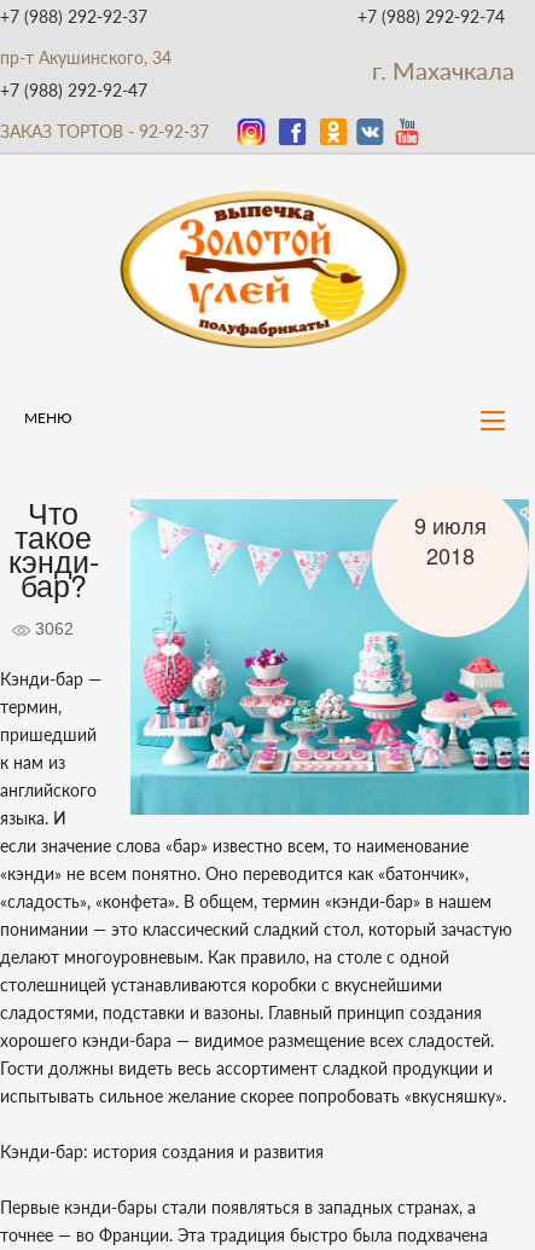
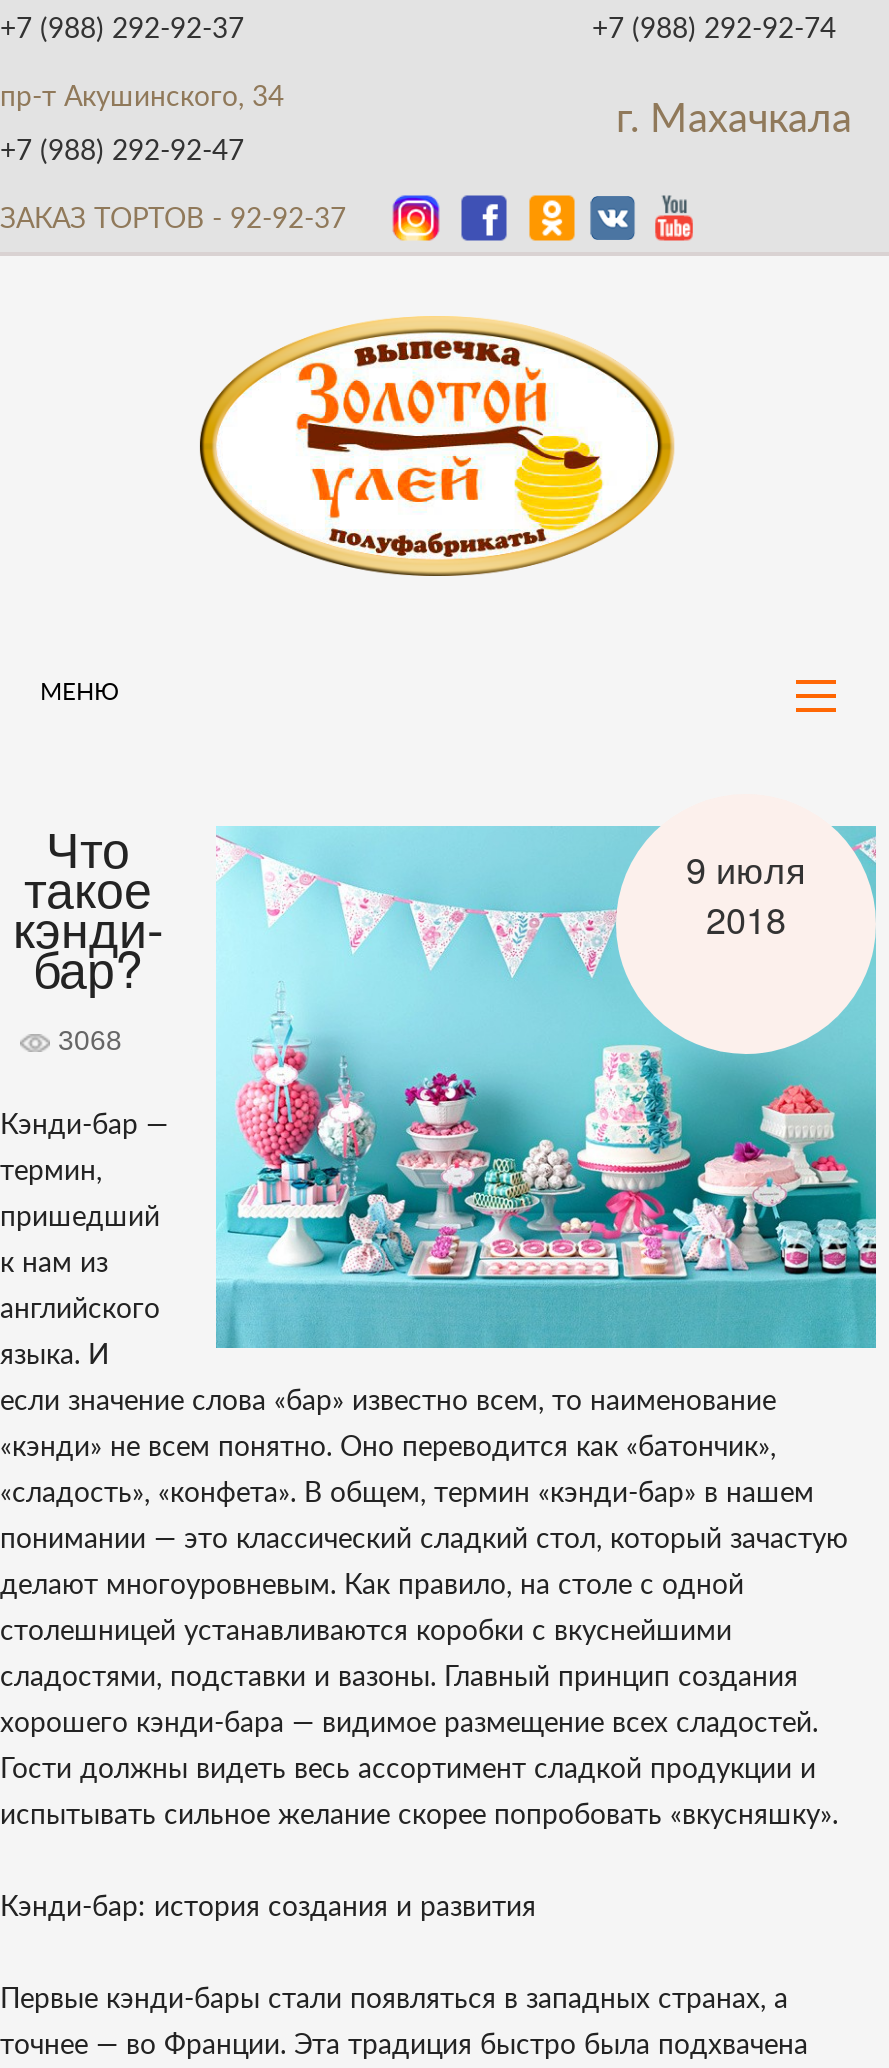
[30,619,74,639] 3062 -> [50,1025,122,1057] 3068

